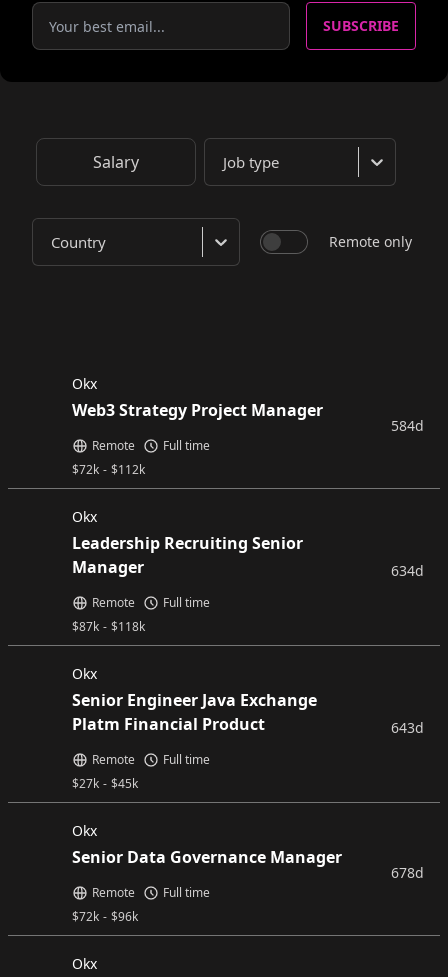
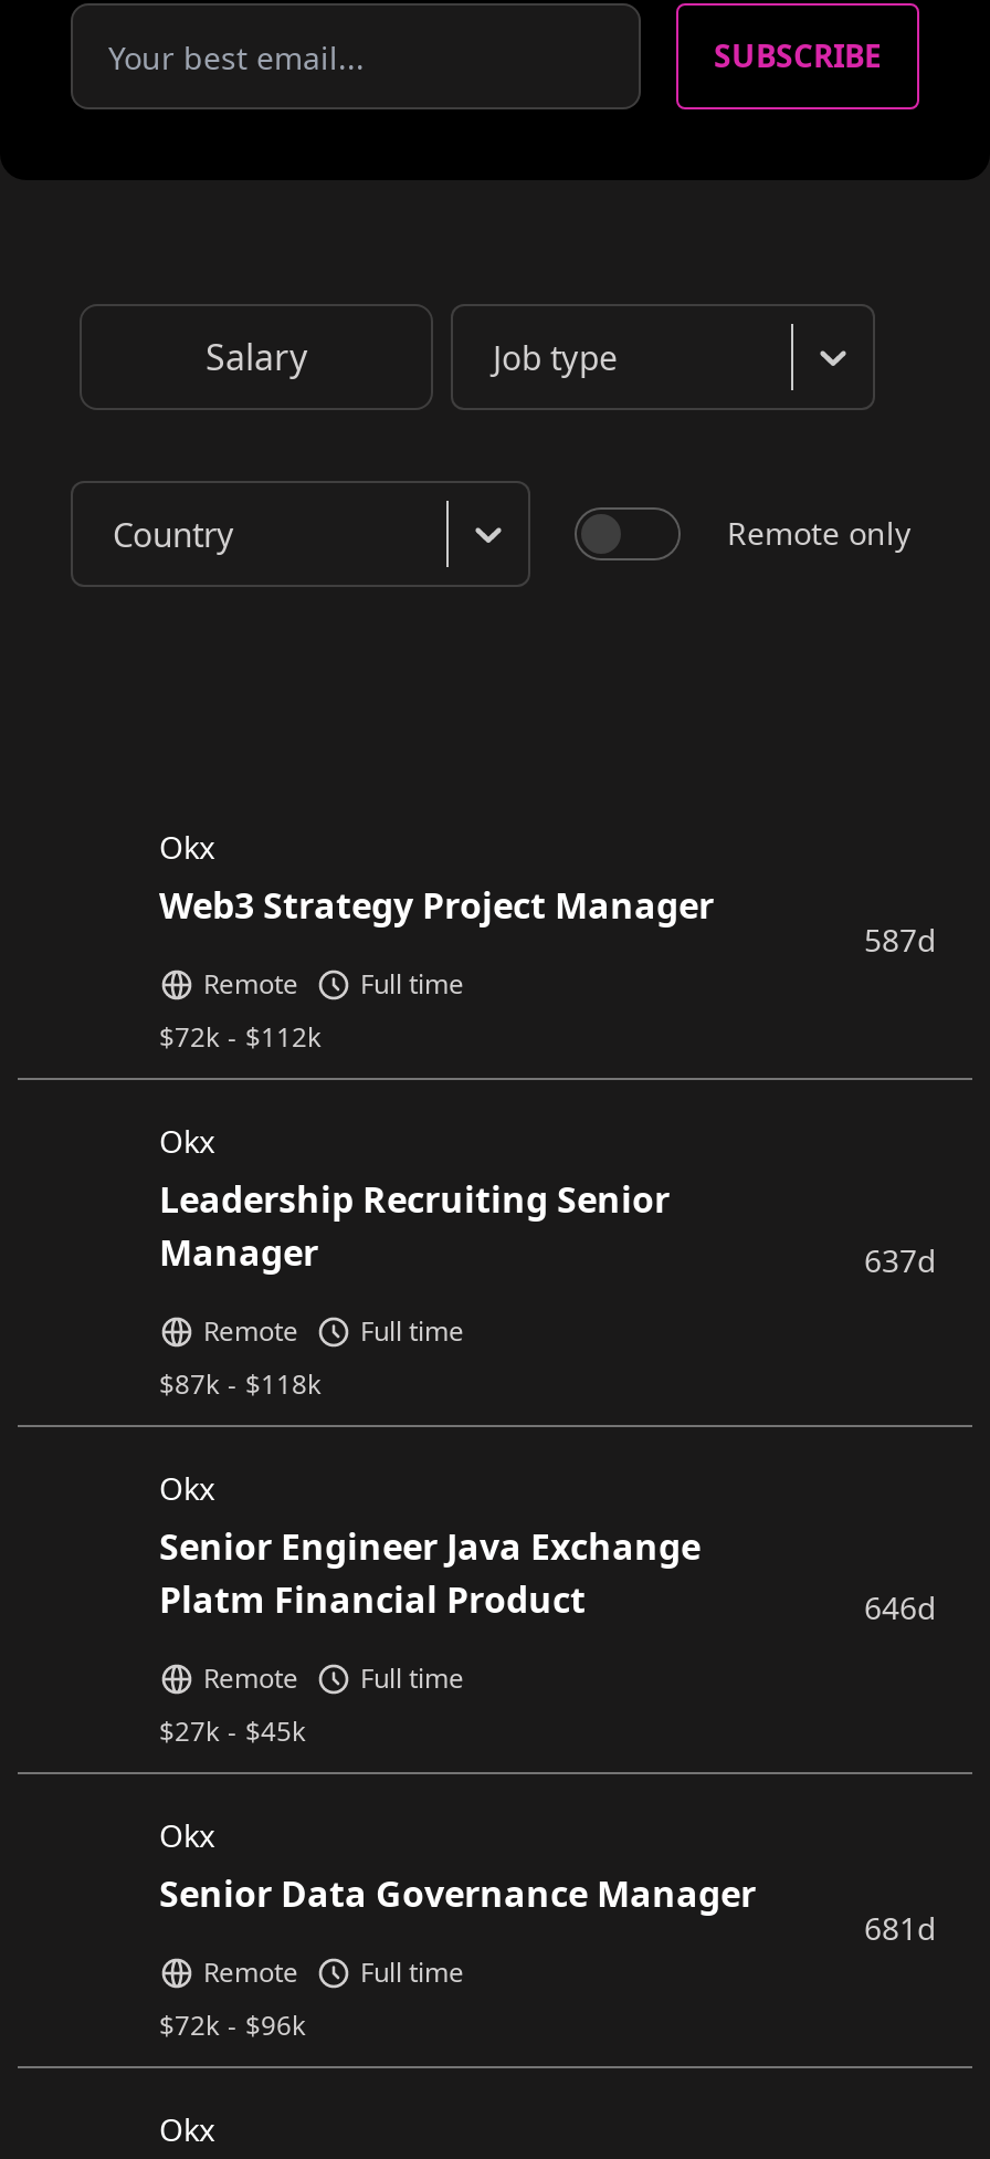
[391,416,424,435] 584d -> [864,919,937,961] 587d
[391,561,424,580] 634d -> [864,1239,937,1281] 637d
[391,718,424,737] 643d -> [864,1586,937,1628] 646d
[391,863,424,882] 678d -> [864,1907,937,1949] 681d

